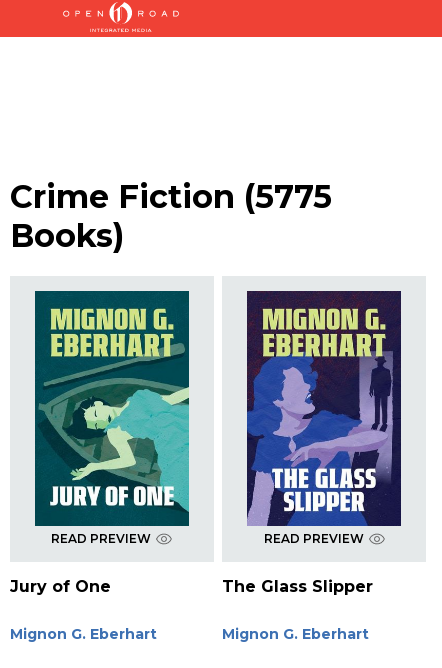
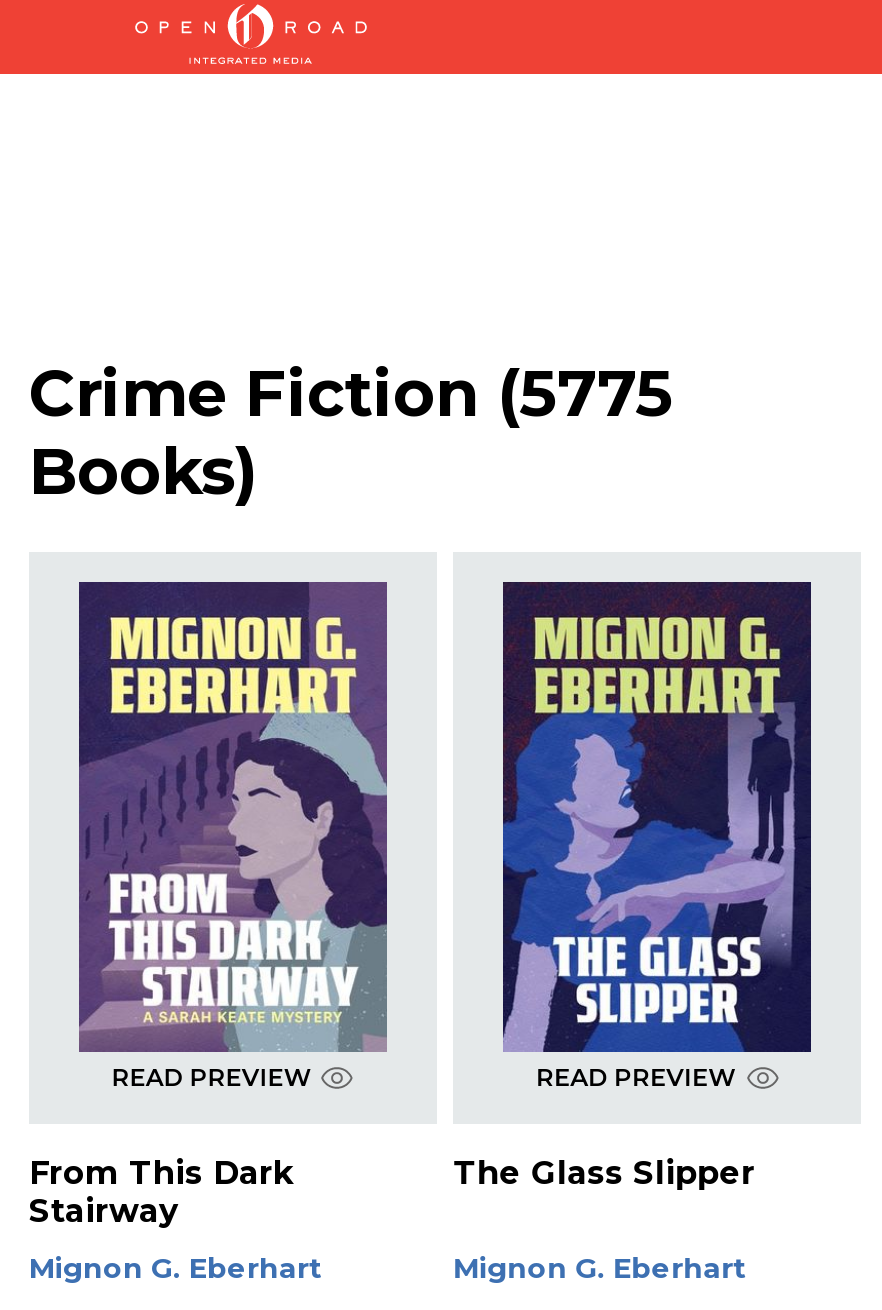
[34,291,190,527] [image] -> [77,580,389,1054] [image]
[10,577,111,596] Jury of One -> [29,1154,293,1230] From This Dark | Stairway

